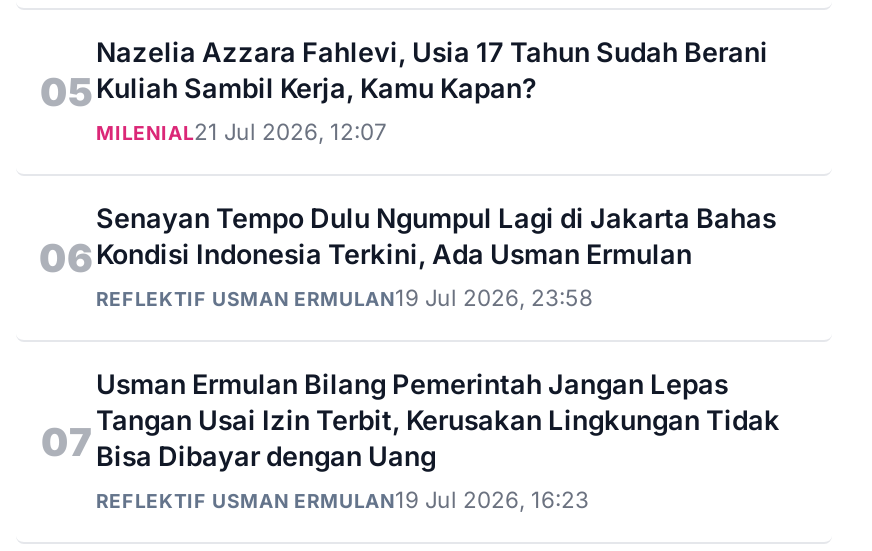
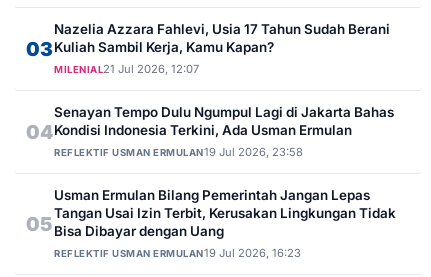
[40,67,536,115] 05 Kuliah Sambil Kerja, Kamu Kapan? -> [25,37,274,61] 03 Kuliah Sambil Kerja, Kamu Kapan?
[39,233,692,281] 06 Kondisi Indonesia Terkini, Ada Usman Ermulan -> [25,120,352,144] 04 Kondisi Indonesia Terkini, Ada Usman Ermulan
[41,404,780,472] 07 Tangan Usai Izin Terbit, Kerusakan Lingkungan Tidak Bisa Dibayar dengan Uang -> [26,205,396,239] 05 Tangan Usai Izin Terbit, Kerusakan Lingkungan Tidak Bisa Dibayar dengan Uang

